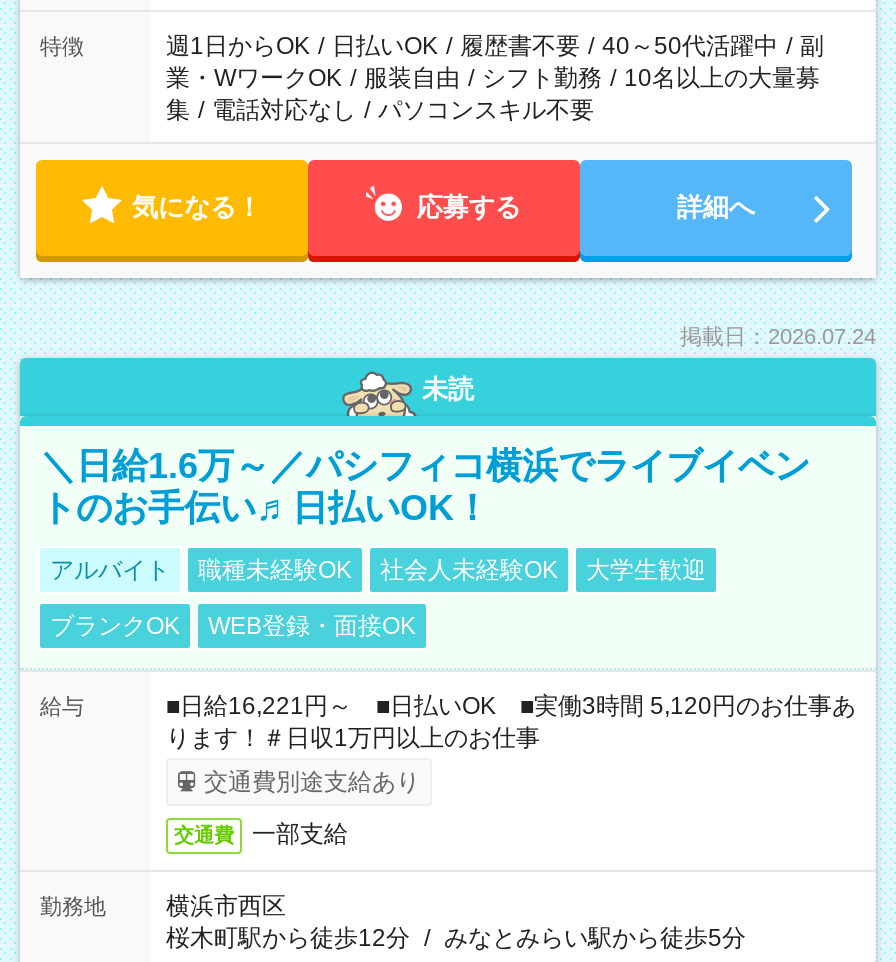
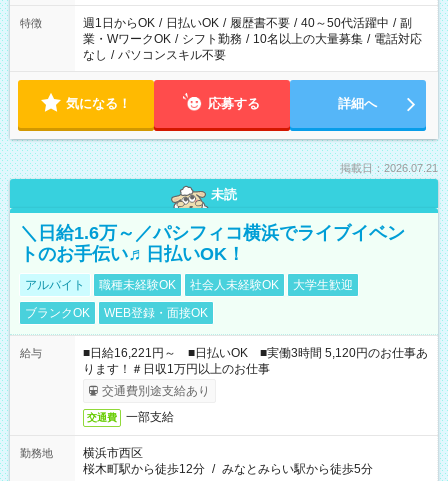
[166,64,820,124] 業・WワークOK / 服装自由 / シフト勤務 / 10名以上の大量募 | 集 / 電話対応なし / パソコンスキル不要 -> [83,32,422,62] 業・WワークOK / シフト勤務 / 10名以上の大量募集 / 電話対応 | なし / パソコンスキル不要
[680,324,876,348] 掲載日：2026.07.24 -> [340,162,438,174] 掲載日：2026.07.21

